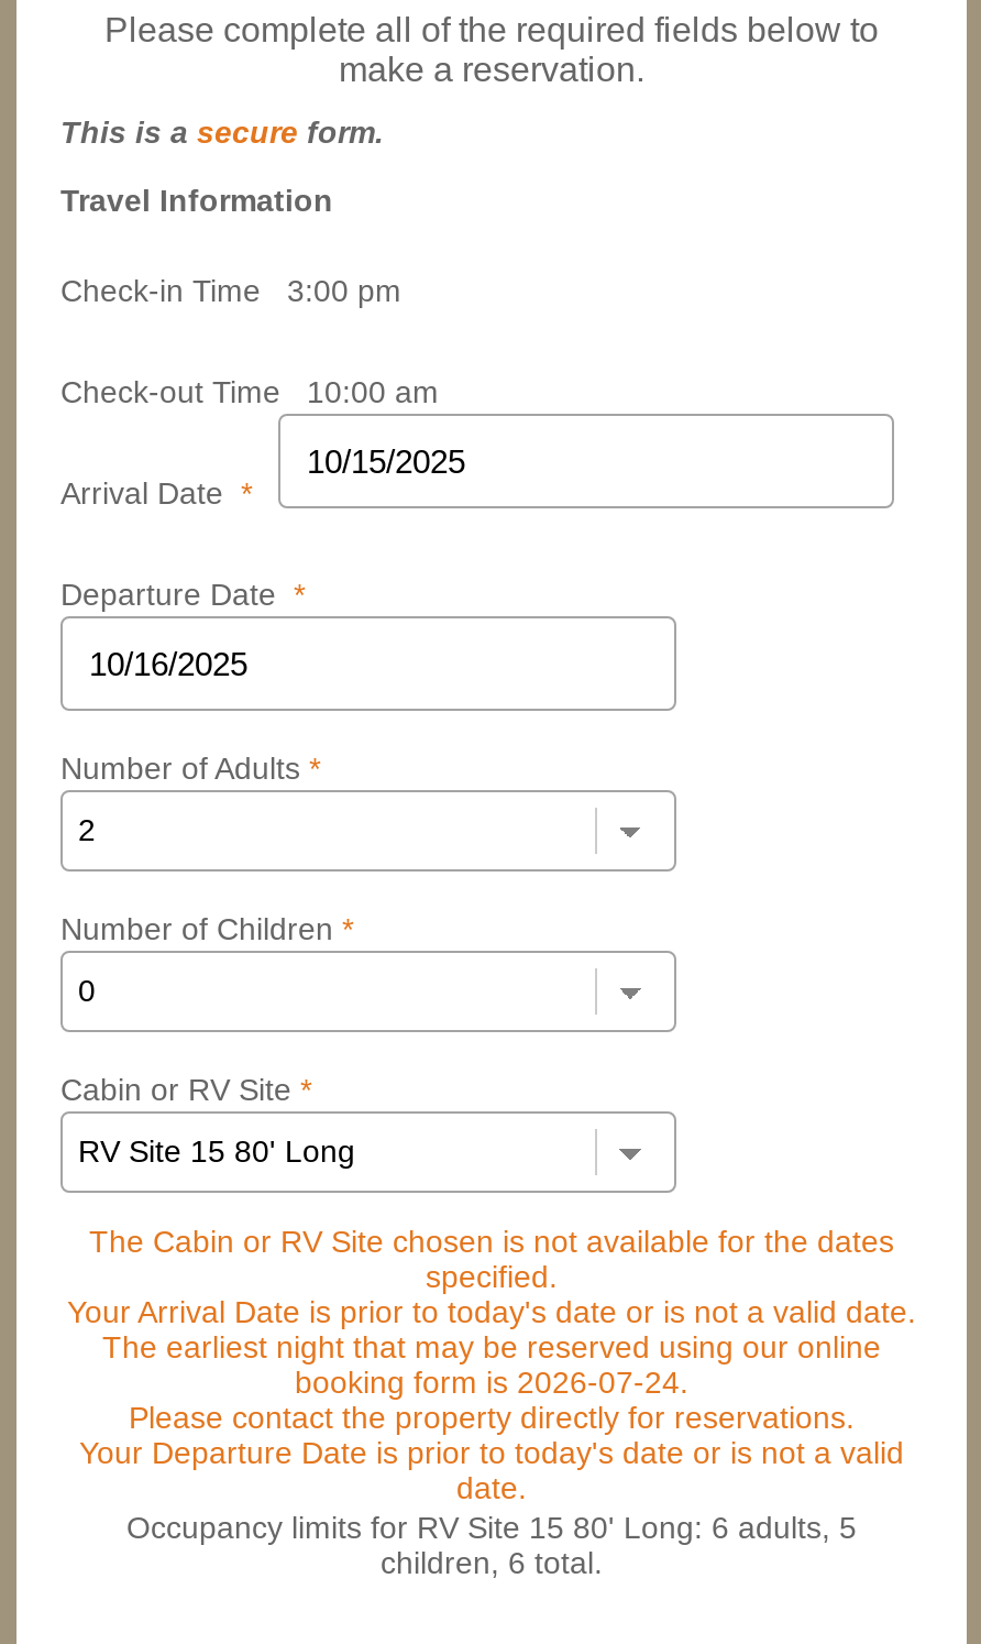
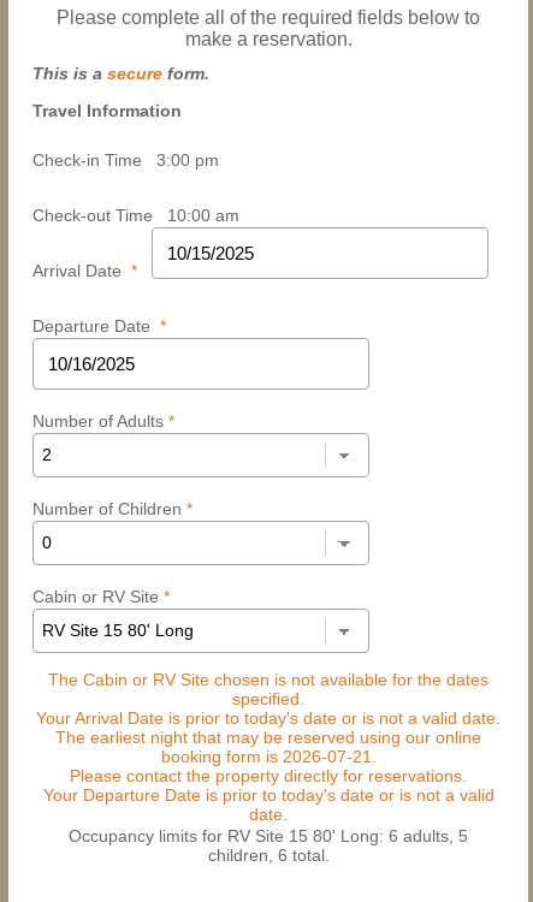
[295,1364,688,1399] booking form is 2026-07-24. -> [161,747,376,766] booking form is 2026-07-21.

